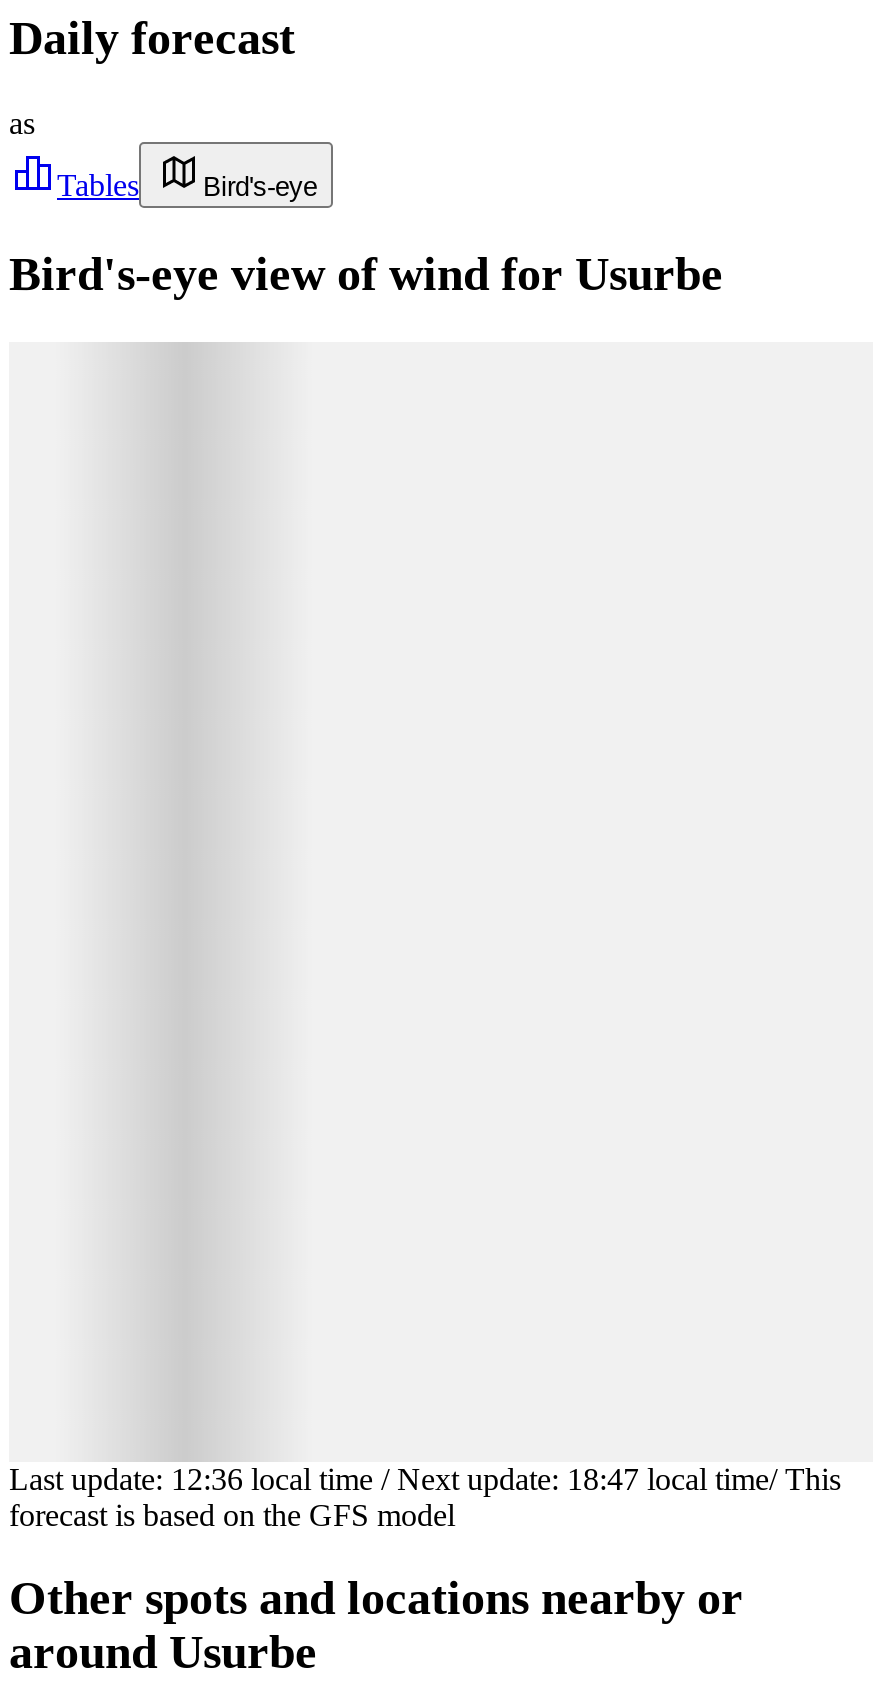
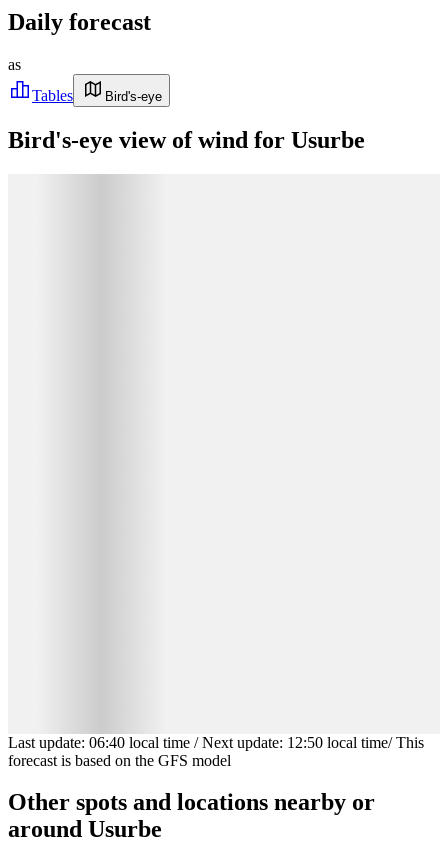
[9,1461,841,1495] Last update: 12:36 local time / Next update: 18:47 local time/ This -> [8,733,424,750] Last update: 06:40 local time / Next update: 12:50 local time/ This

